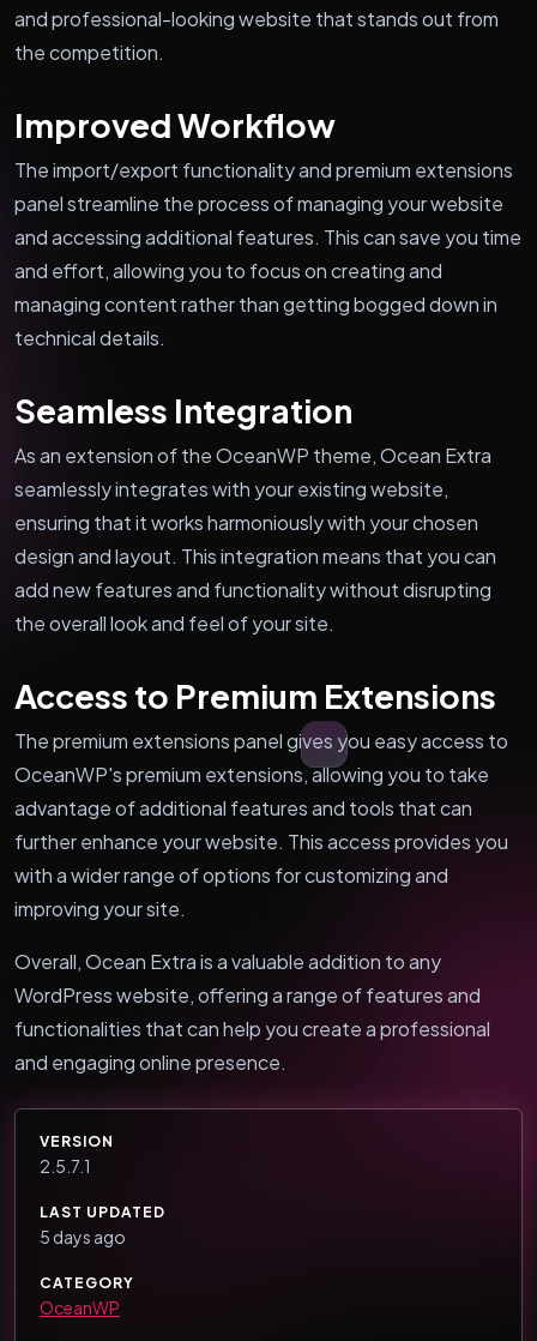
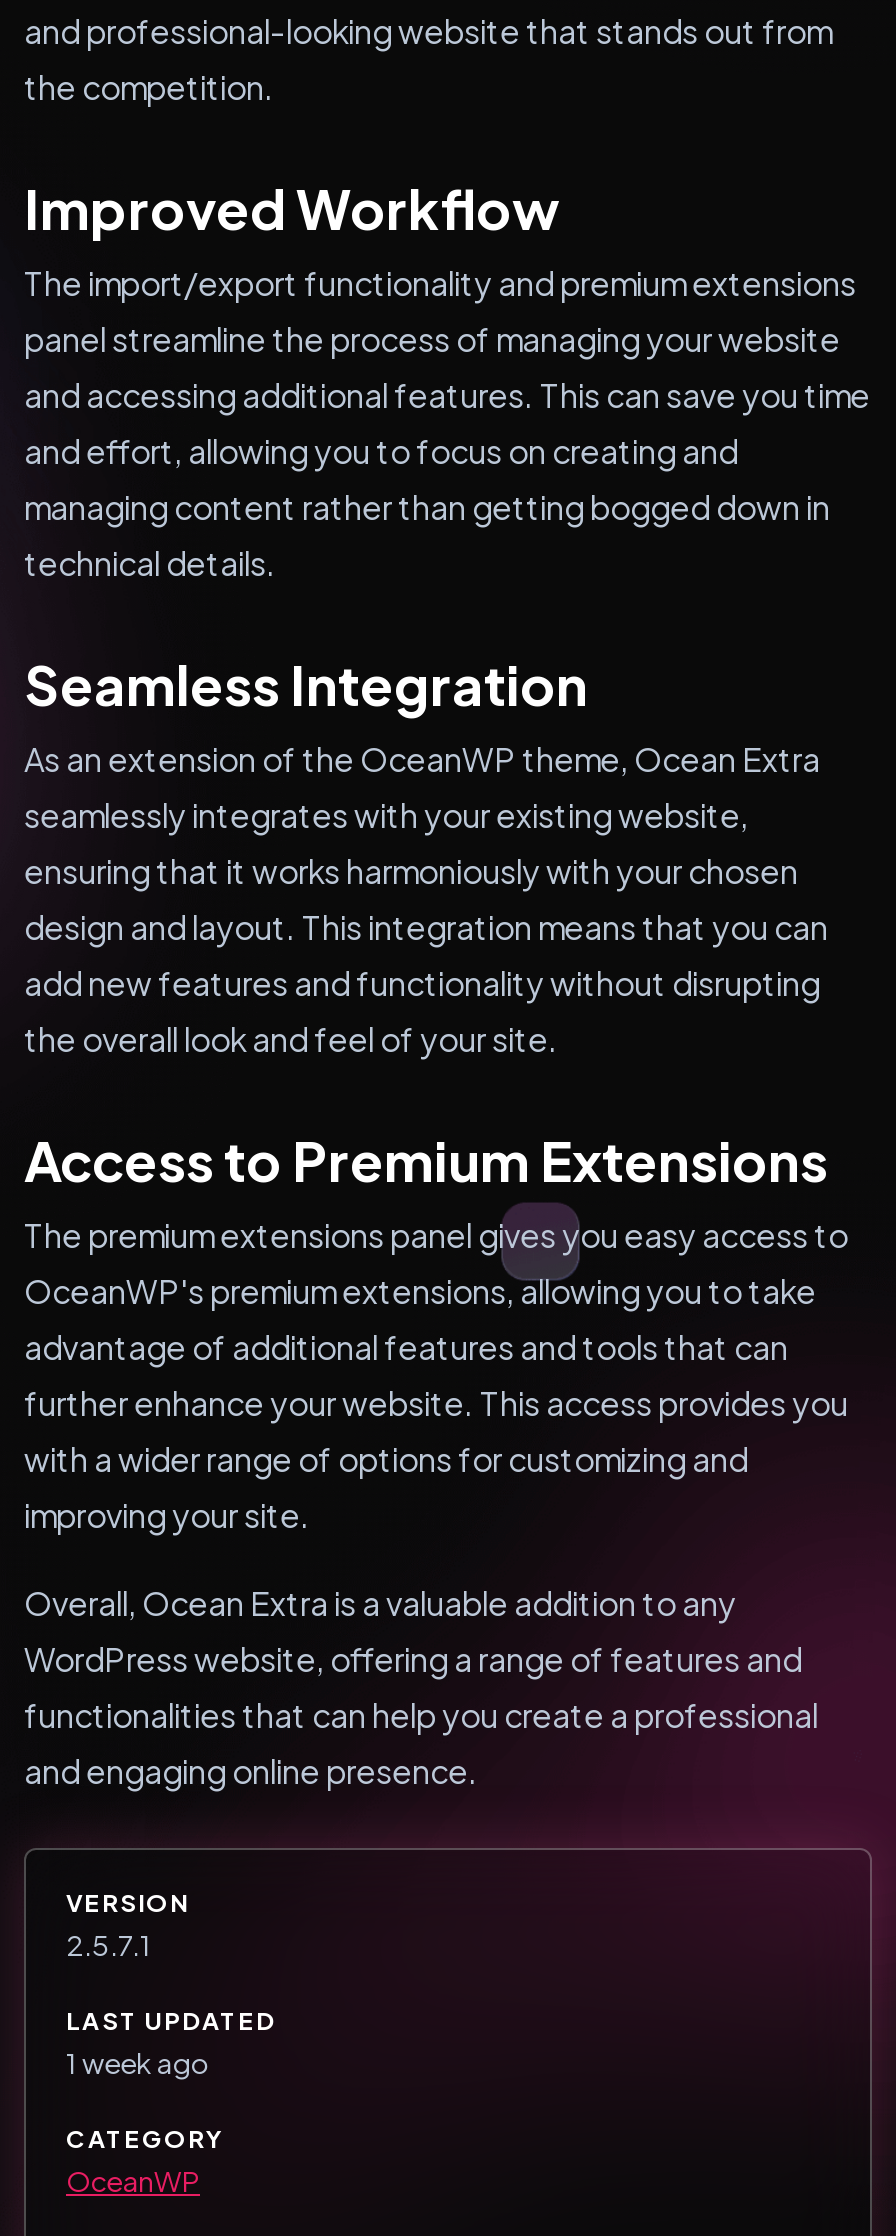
[40,1225,126,1247] 5 days ago -> [66,2043,210,2079] 1 week ago

